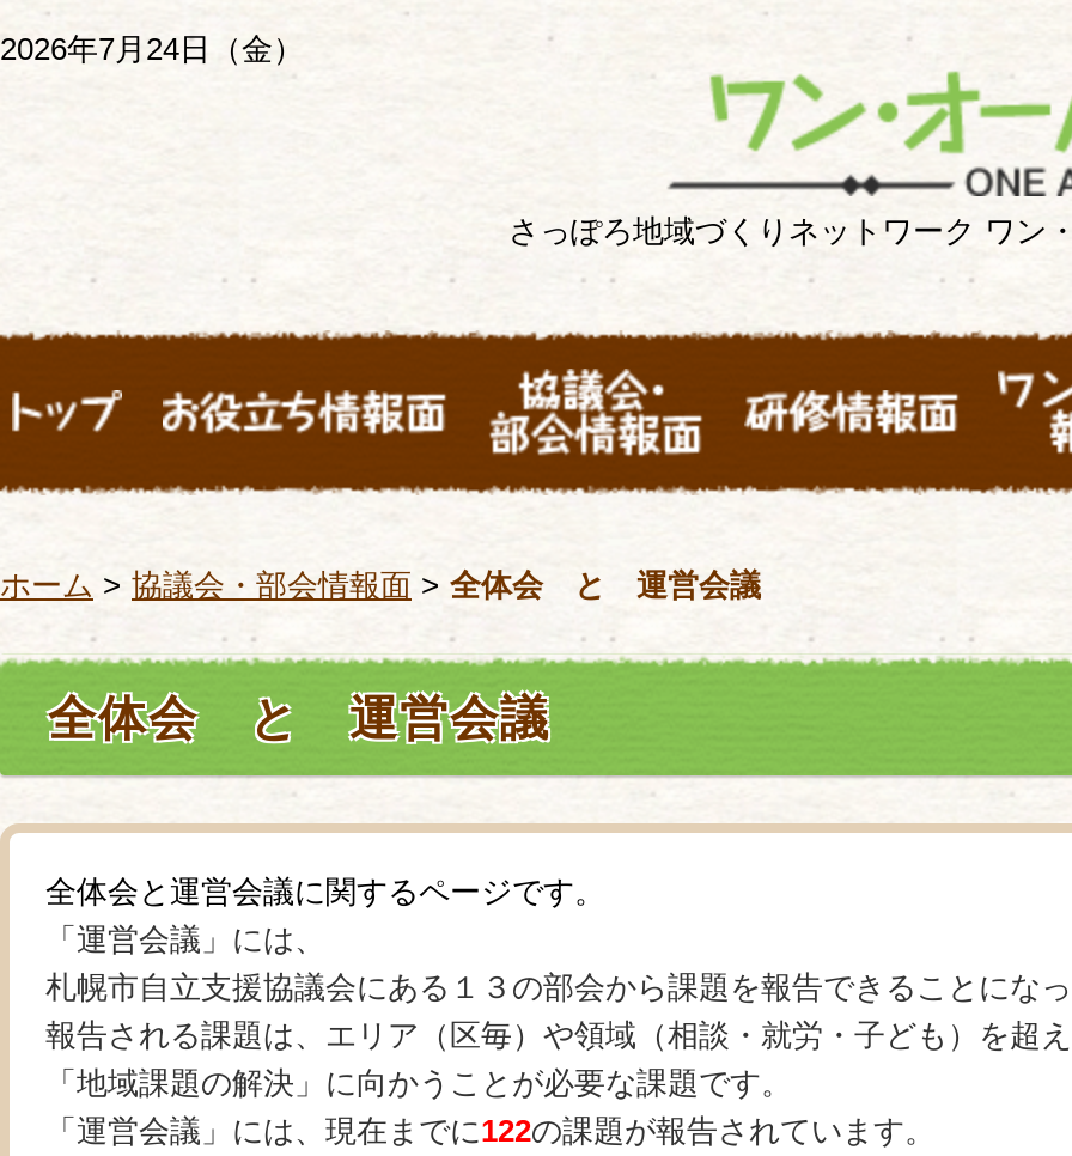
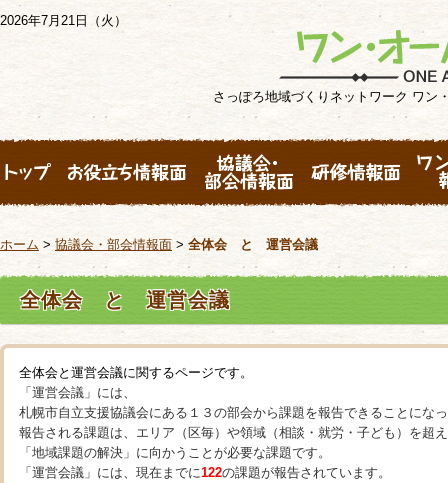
[0,31,304,67] 2026年7月24日（金） -> [0,13,127,28] 2026年7月21日（火）

